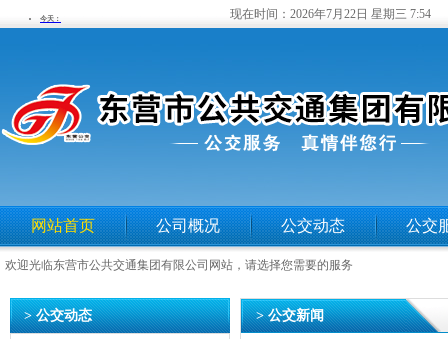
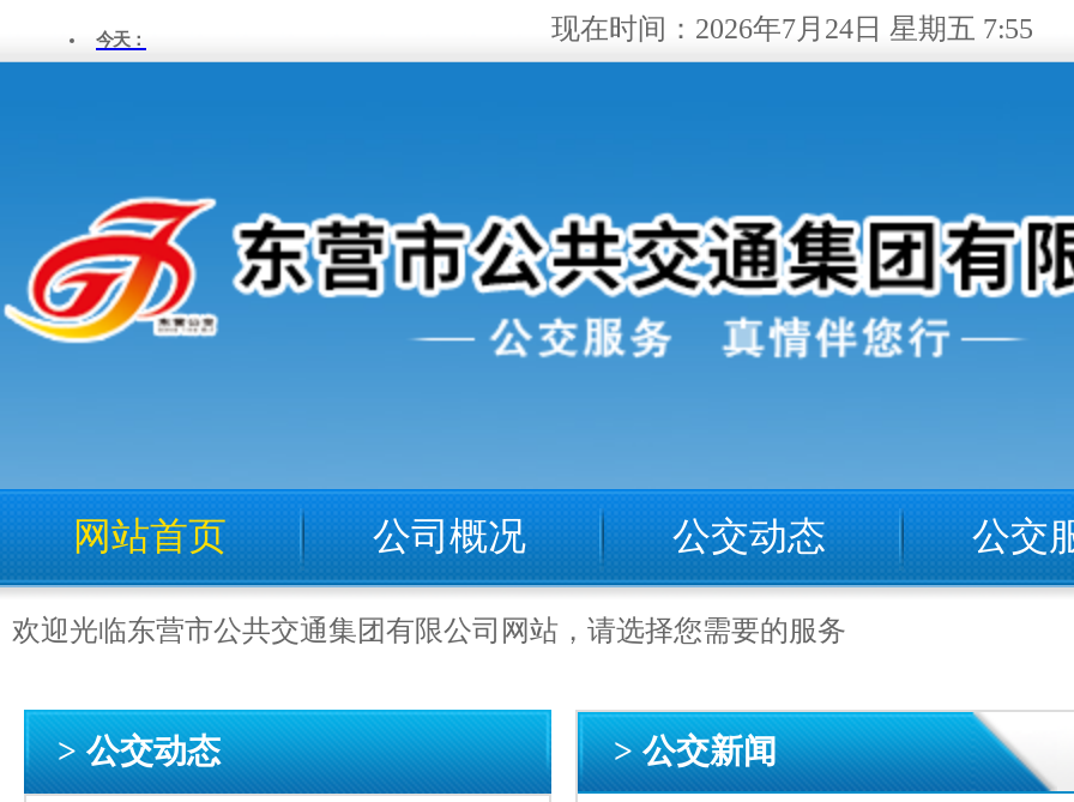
[218,7,431,21] 现在时间：2026年7月22日 星期三 7:54 -> [523,12,1033,46] 现在时间：2026年7月24日 星期五 7:55

